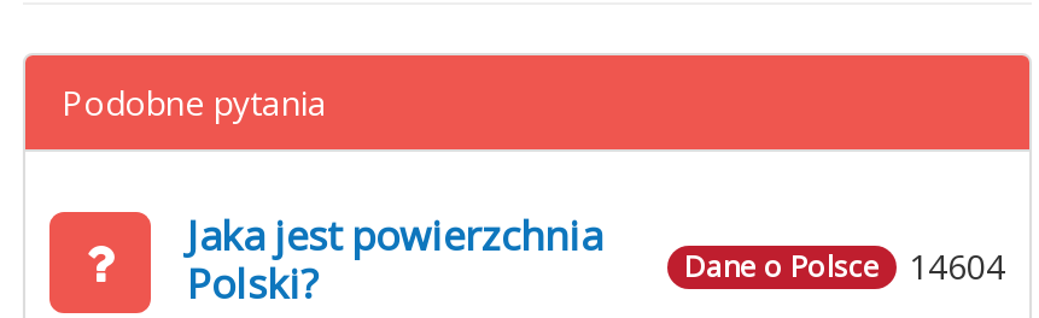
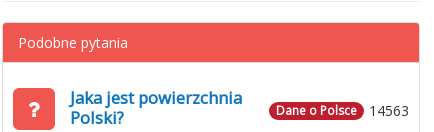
[684,243,1005,289] Dane o Polsce 14604 -> [276,101,409,120] Dane o Polsce 14563

